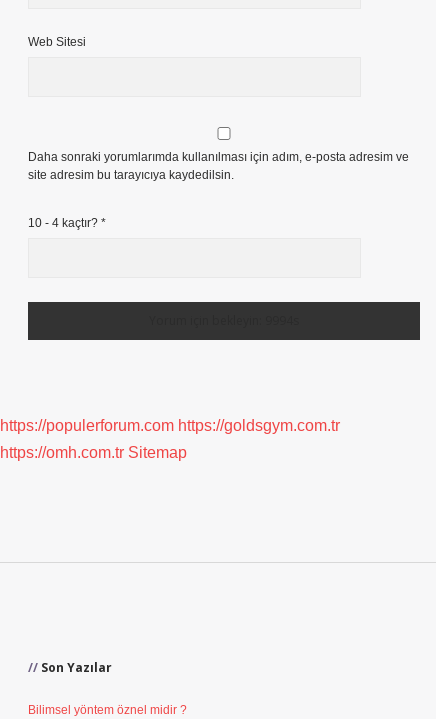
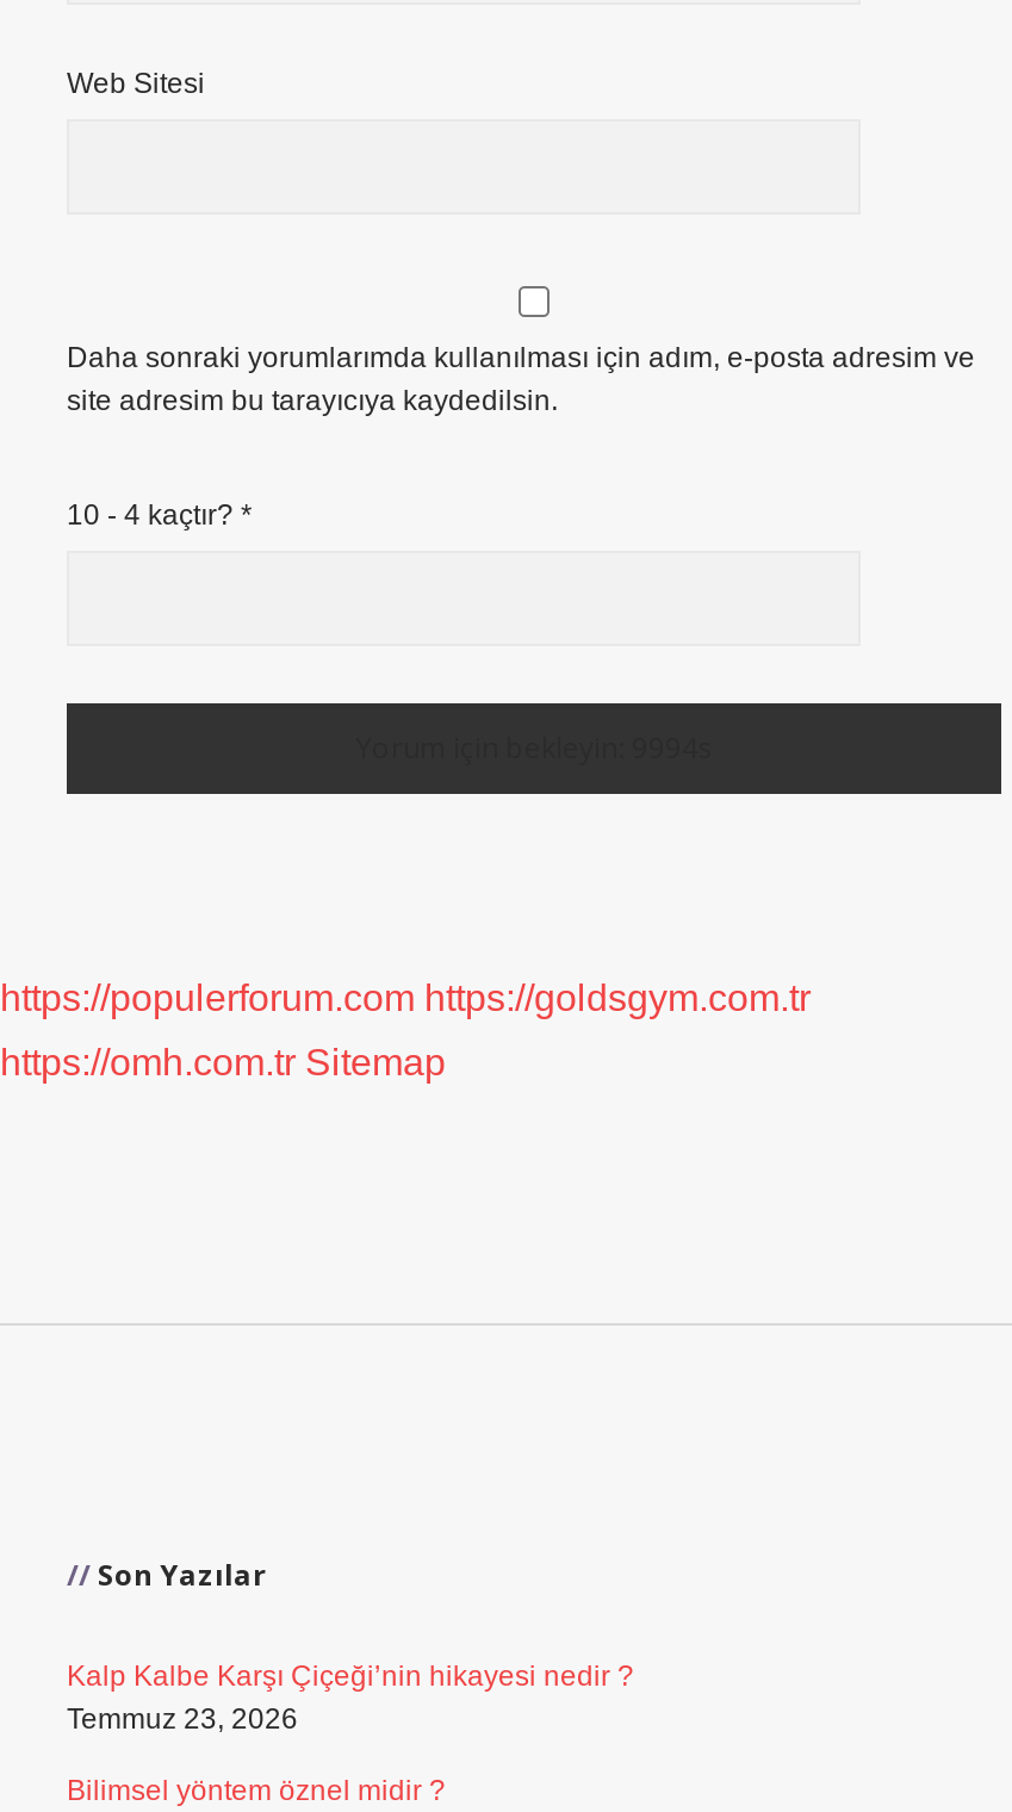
none -> [67,1659,634,1736] Kalp Kalbe Karşı Çiçeği’nin hikayesi nedir ? | Temmuz 23, 2026

